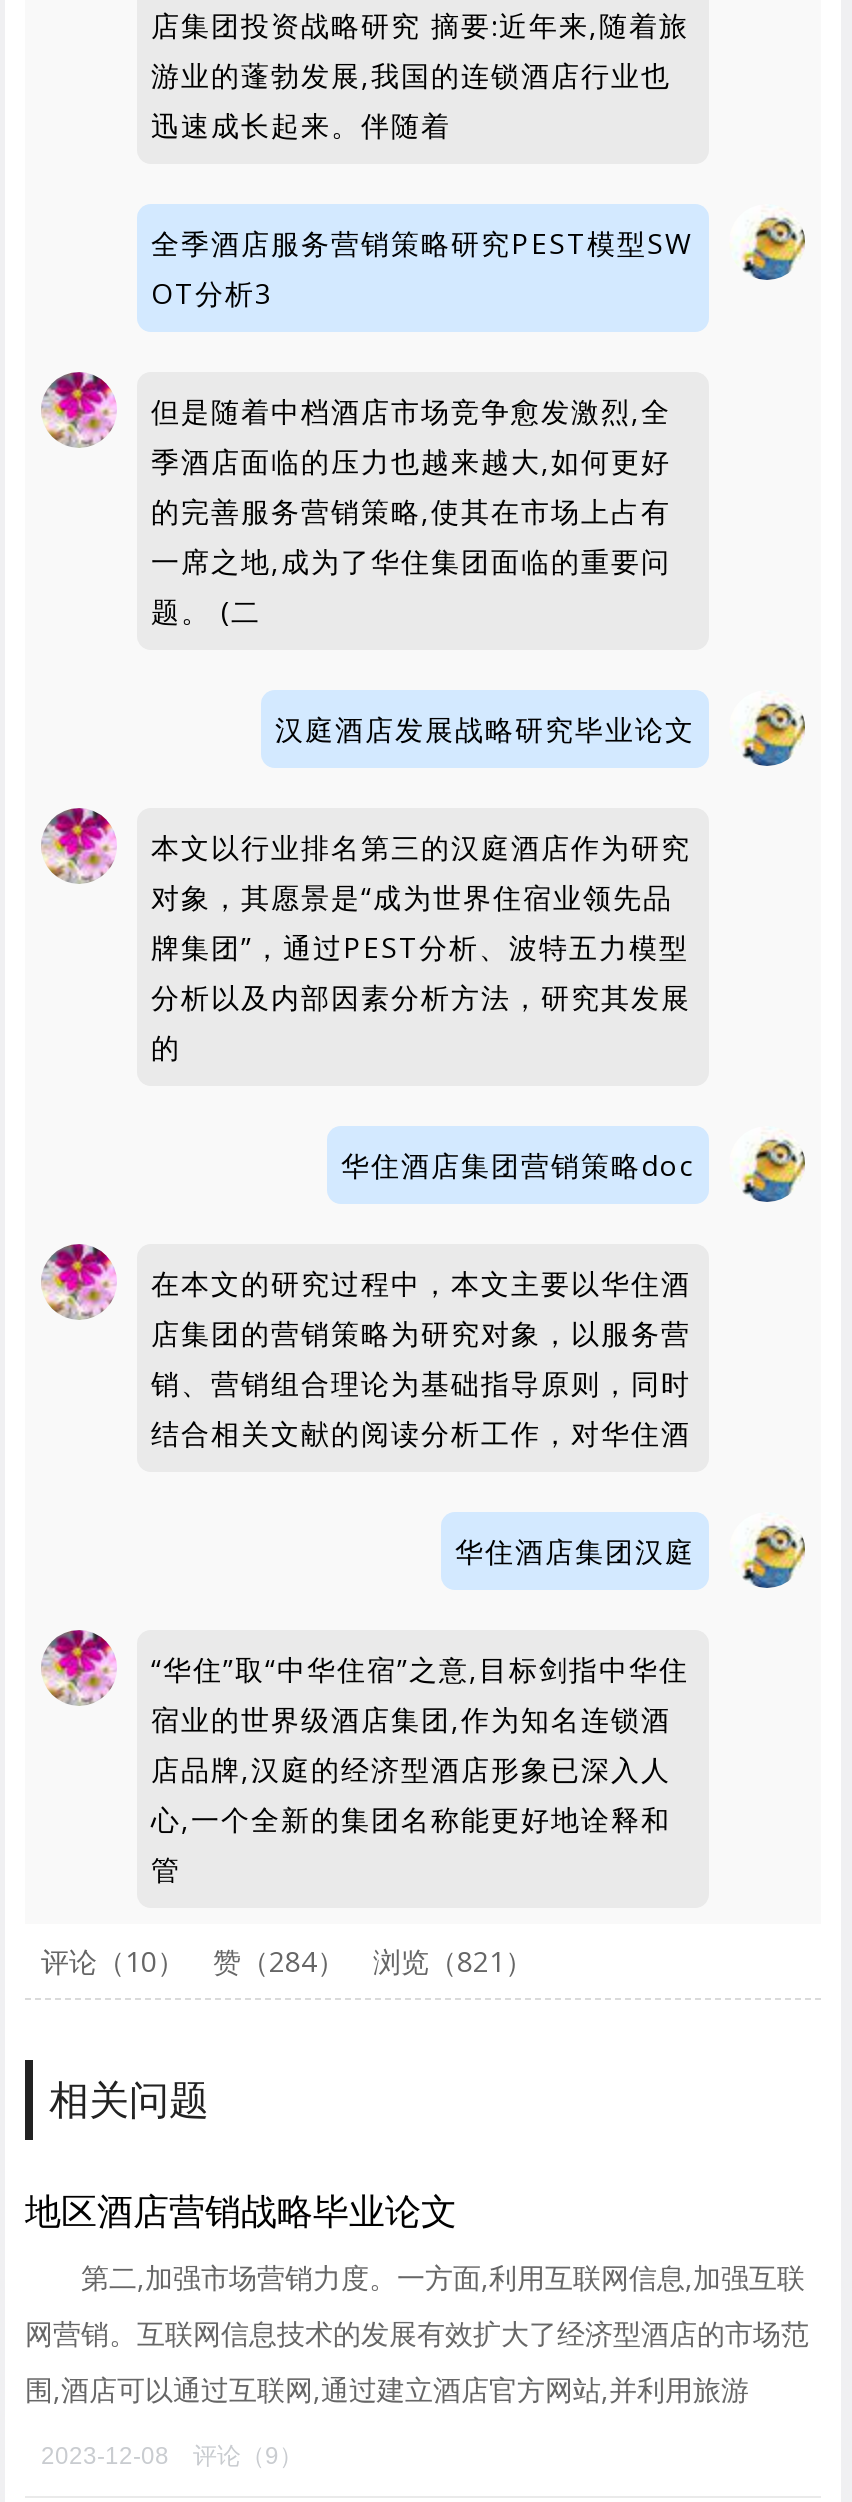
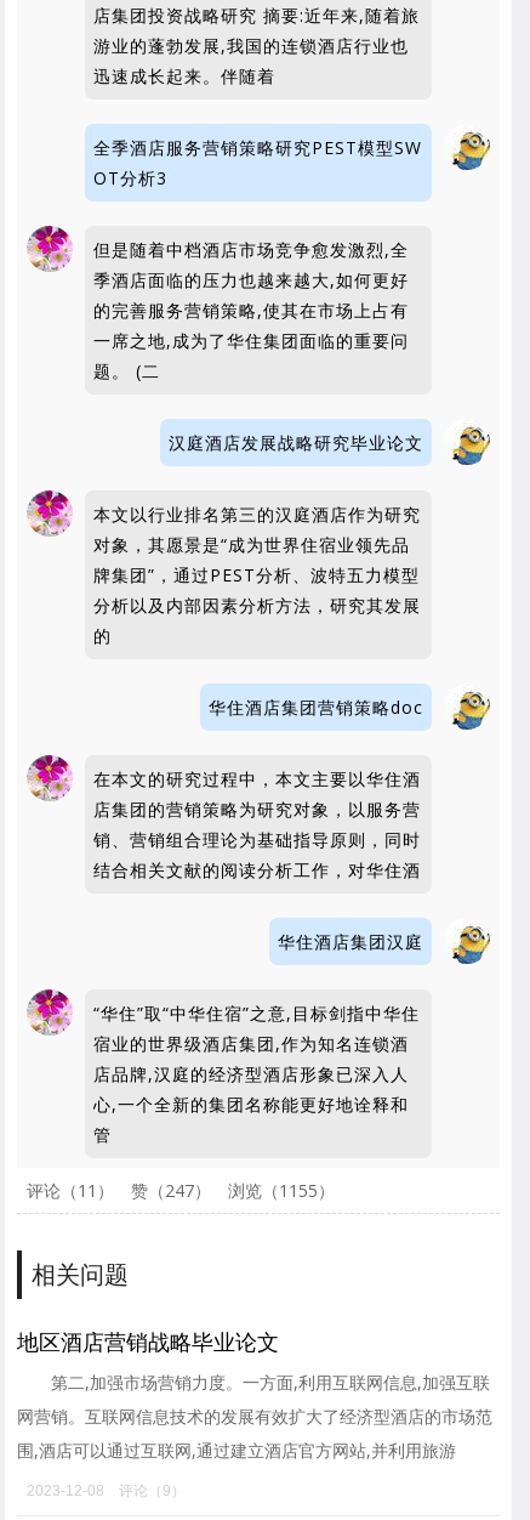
[41,1942,185,1980] 评论（10） -> [27,1179,114,1202] 评论（11）
[213,1942,345,1980] 赞（284） -> [131,1179,211,1202] 赞（247）
[373,1942,533,1980] 浏览（821） -> [228,1179,335,1202] 浏览（1155）

